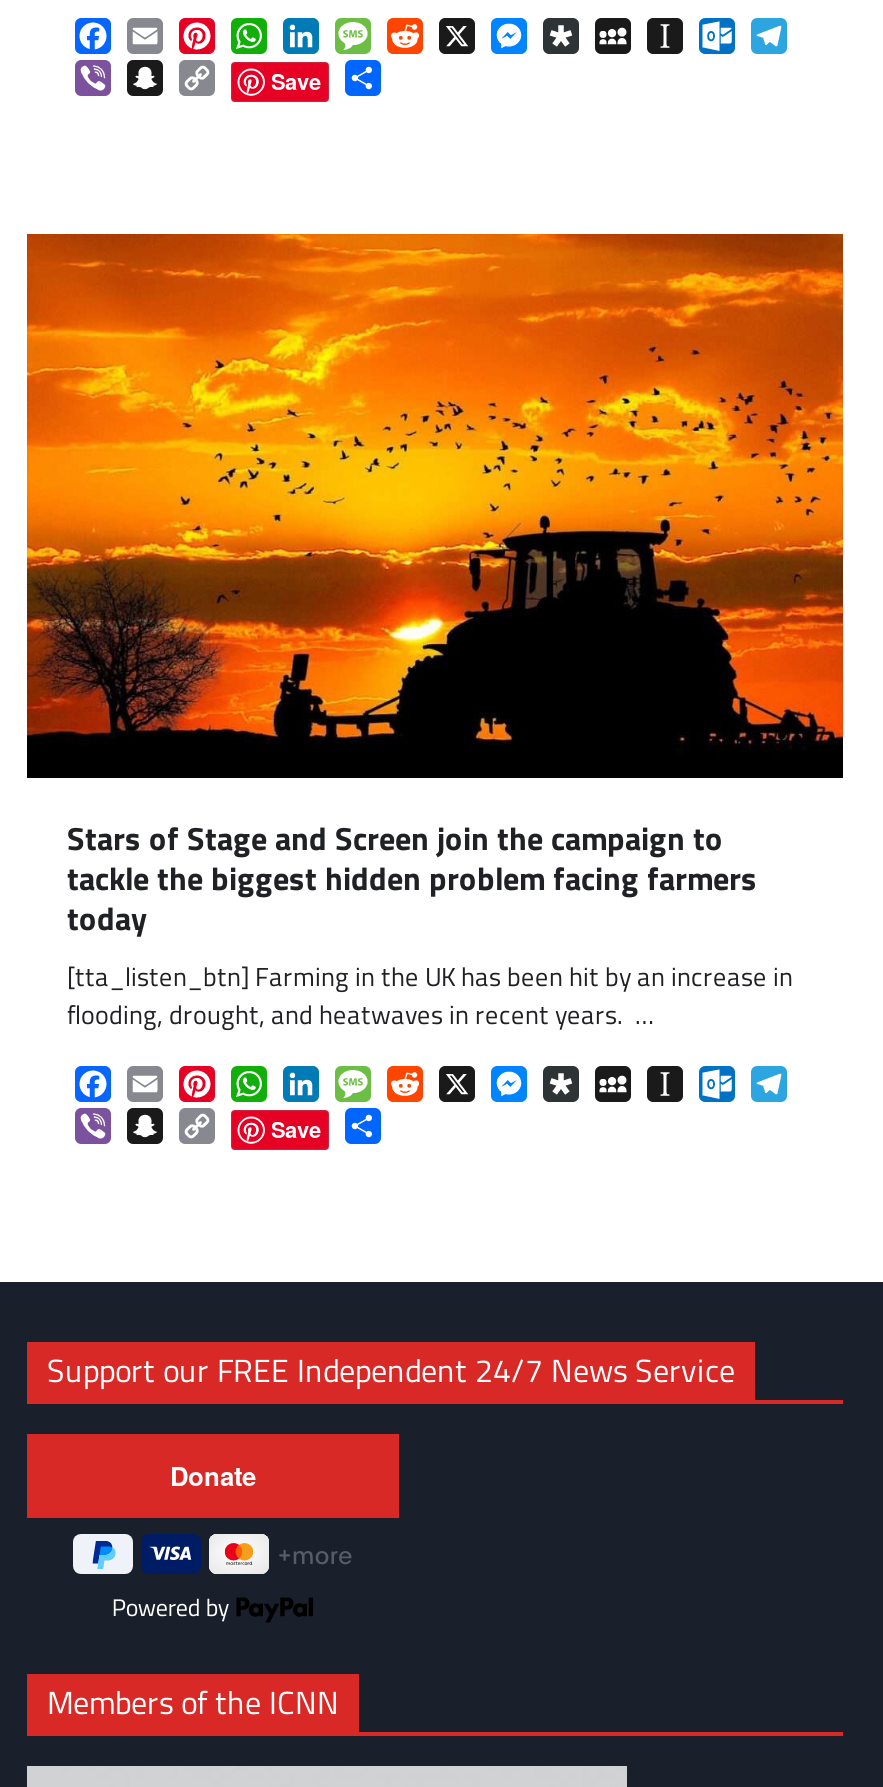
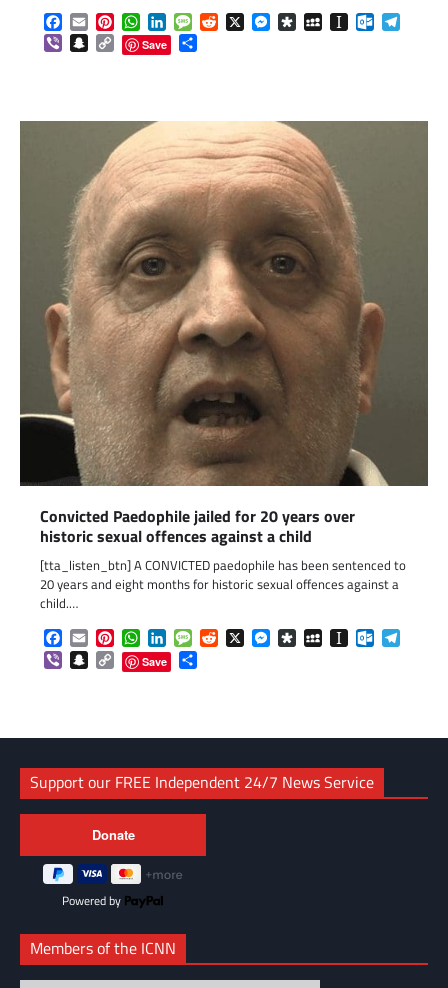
[25,232,845,1034] [image] | Stars of Stage and Screen join the campaign to | tackle the biggest hidden problem facing farmers | today | [tta_listen_btn] Farming in the UK has been hit by an increase in | flooding, drought, and heatwaves in recent years. … -> [19,120,429,613] [image] | Convicted Paedophile jailed for 20 years over | historic sexual offences against a child | [tta_listen_btn] A CONVICTED paedophile has been sentenced to | 20 years and eight months for historic sexual offences against a | child.…

